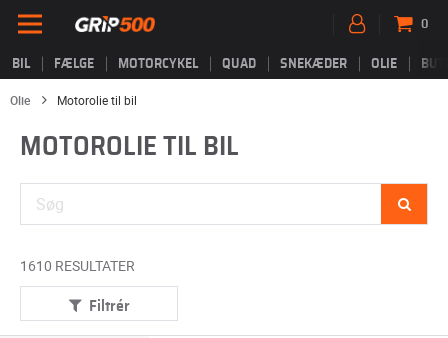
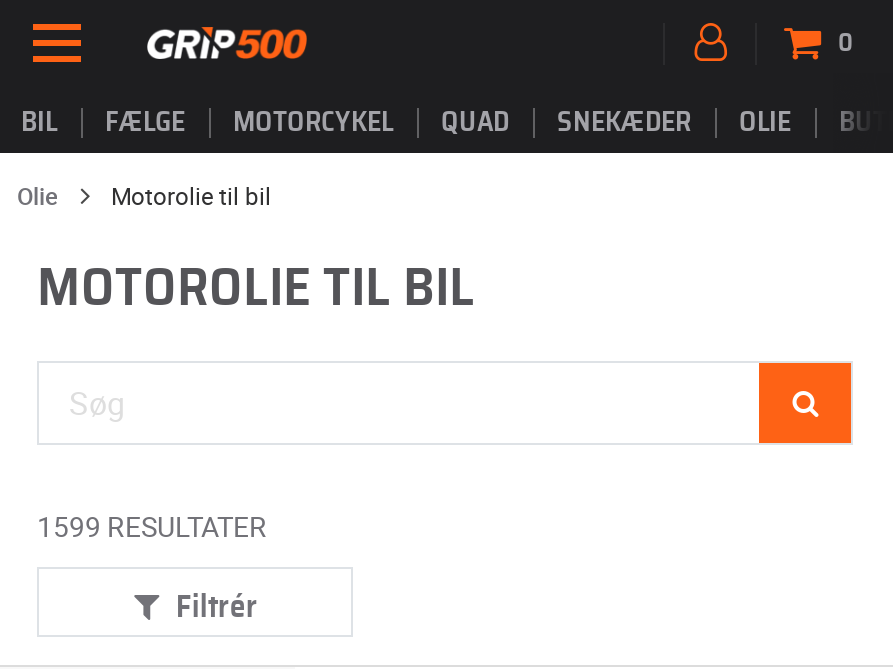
[20,256,135,275] 1610 RESULTATER -> [37,507,267,545] 1599 RESULTATER

